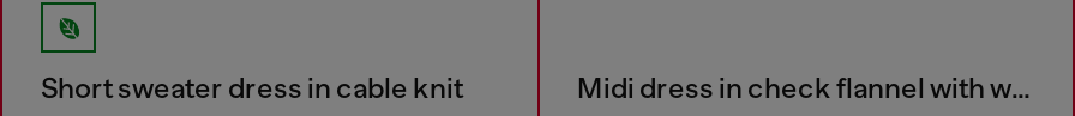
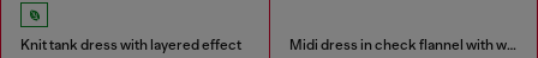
[41,73,463,107] Short sweater dress in cable knit -> [20,37,241,53] Knit tank dress with layered effect

